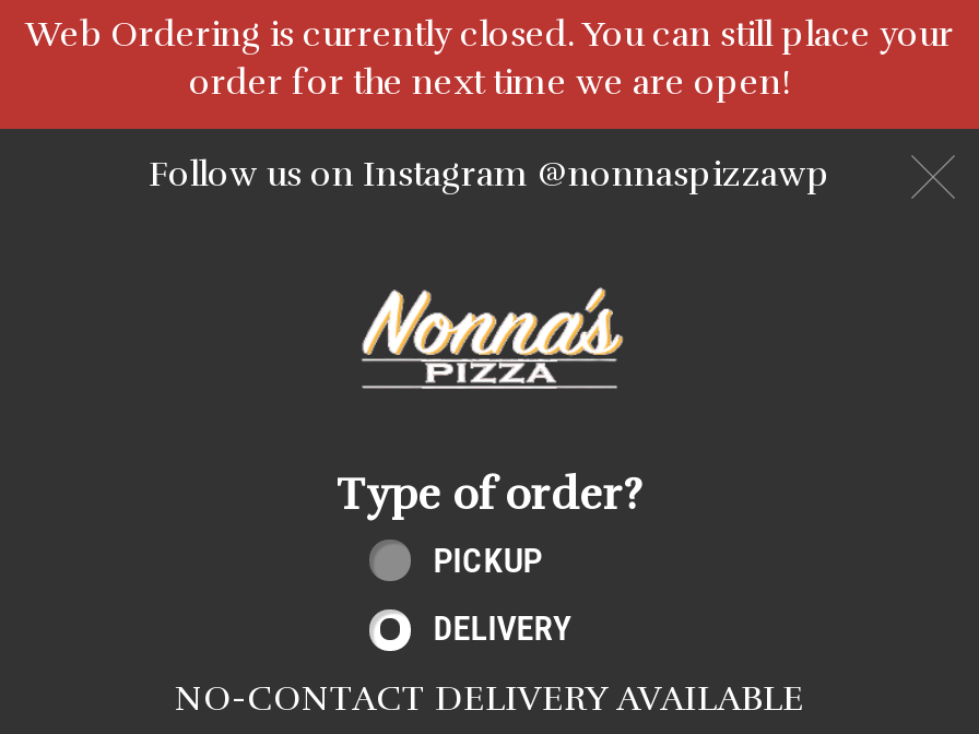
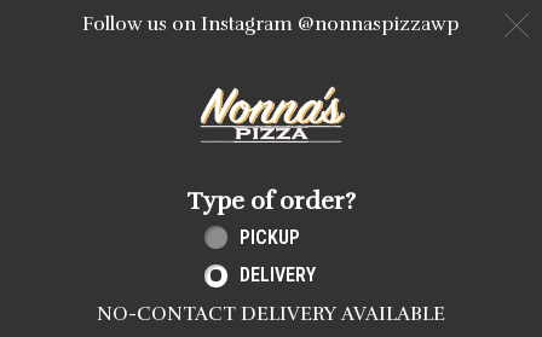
[25,13,954,105] Web Ordering is currently closed. You can still place your | order for the next time we are open! -> none

